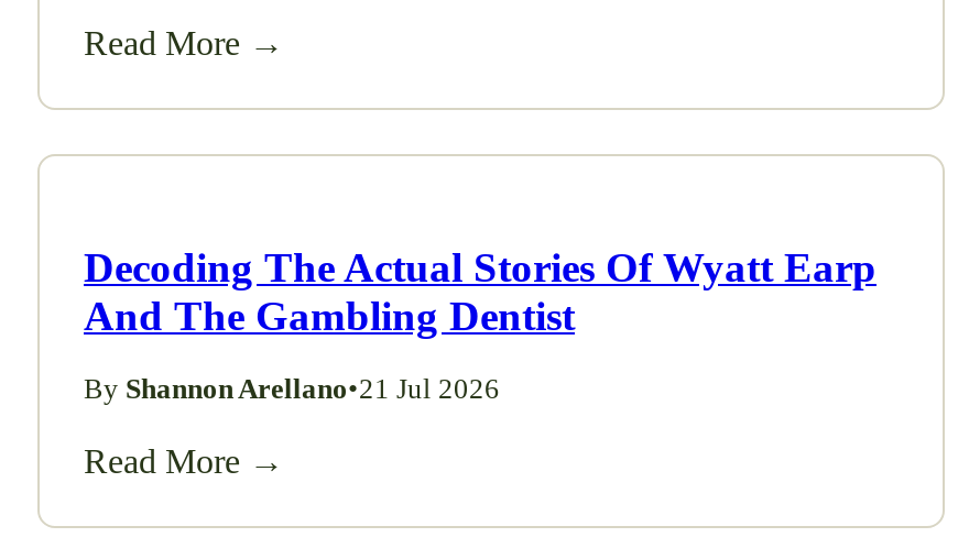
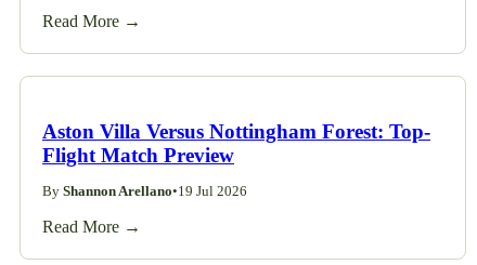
[84,243,877,338] Decoding The Actual Stories Of Wyatt Earp | And The Gambling Dentist -> [42,120,430,166] Aston Villa Versus Nottingham Forest: Top- | Flight Match Preview
[84,373,500,404] By Shannon Arellano•21 Jul 2026 -> [42,183,247,199] By Shannon Arellano•19 Jul 2026

